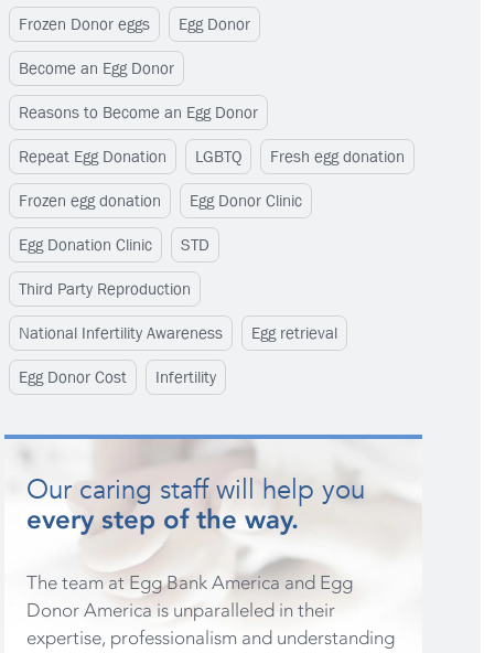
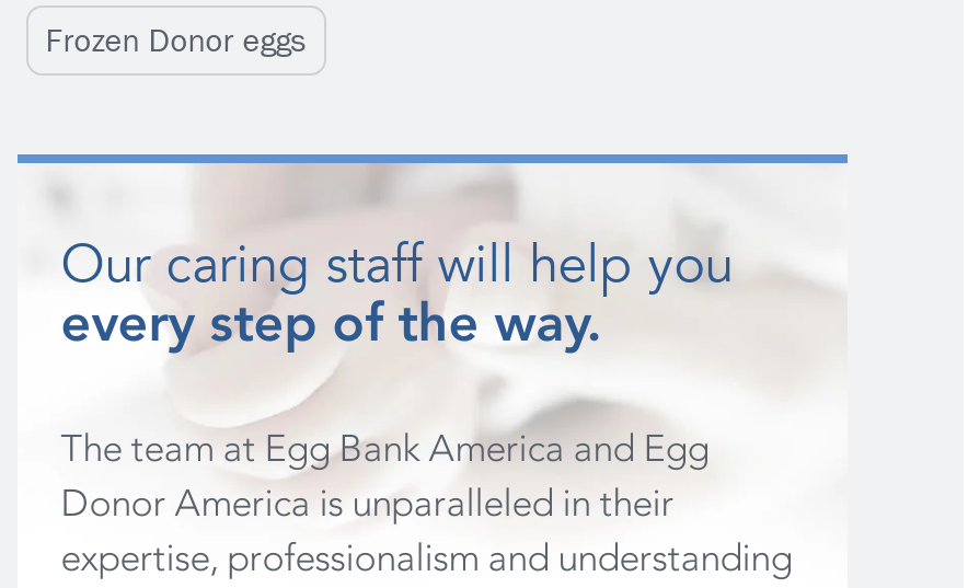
[19,13,404,388] Egg Donor | Become an Egg Donor | Reasons to Become an Egg Donor | Repeat Egg Donation | LGBTQ | Fresh egg donation | Frozen egg donation | Egg Donor Clinic | Egg Donation Clinic | STD | Third Party Reproduction | National Infertility Awareness | Egg retrieval | Egg Donor Cost | Infertility -> none

